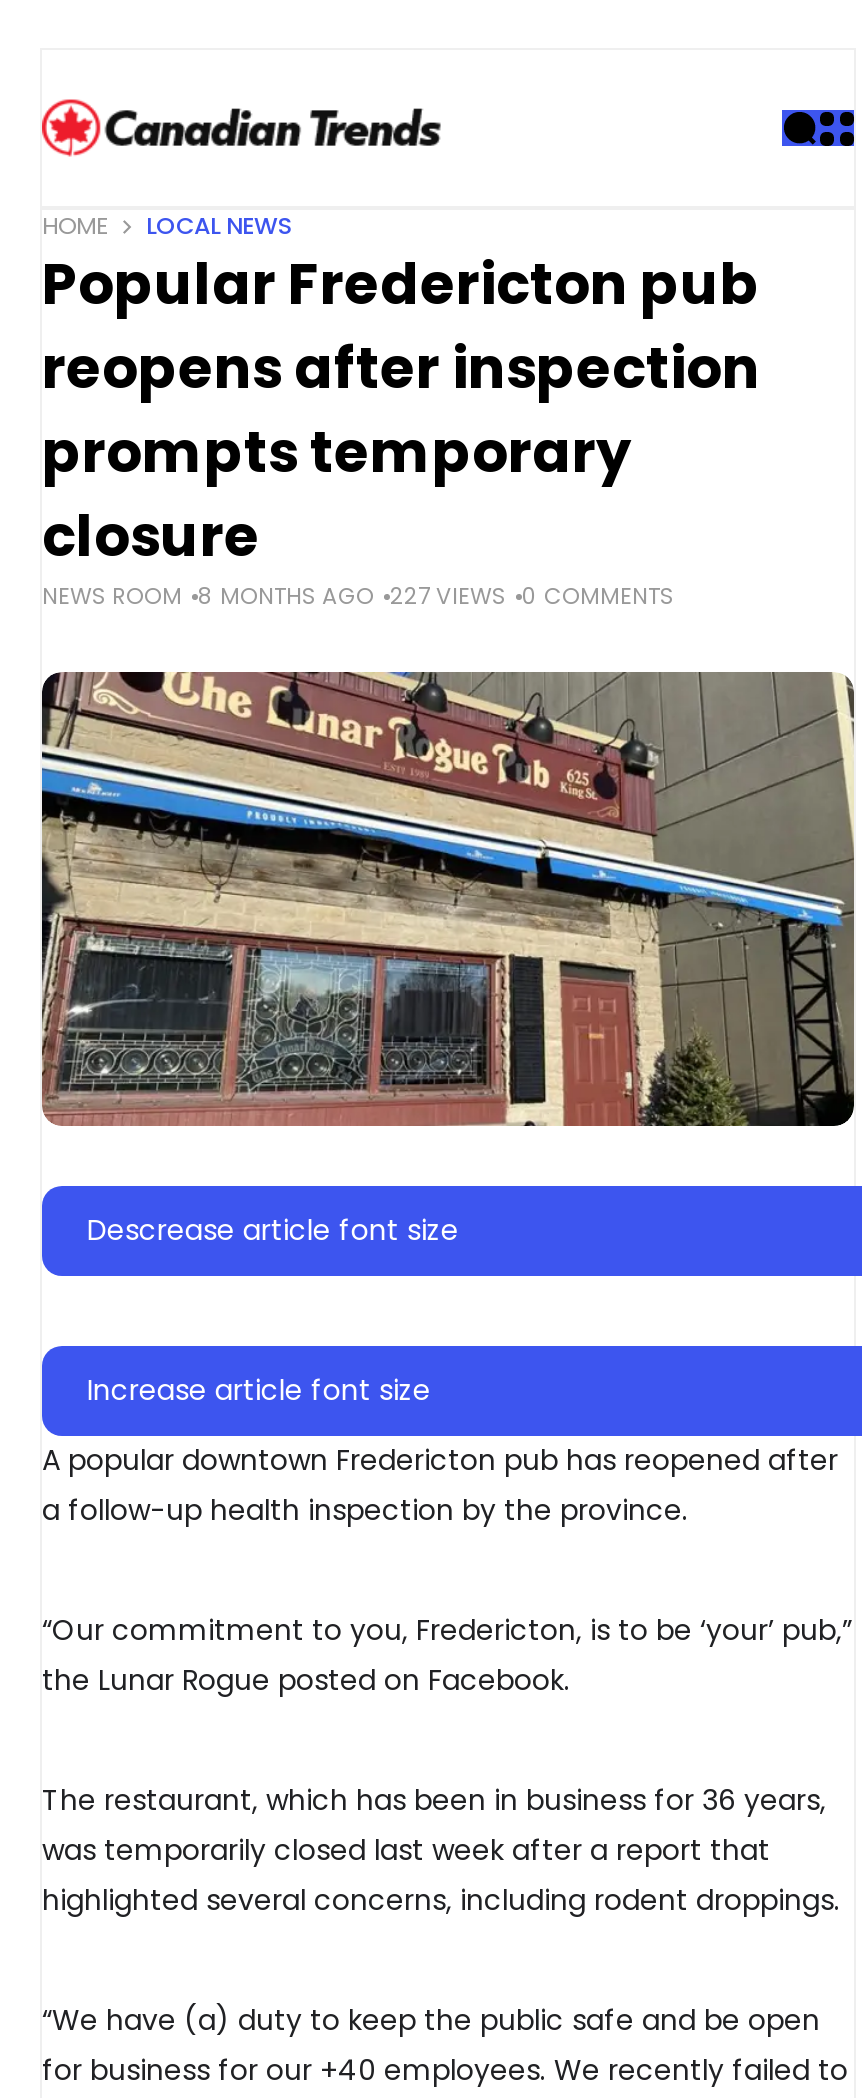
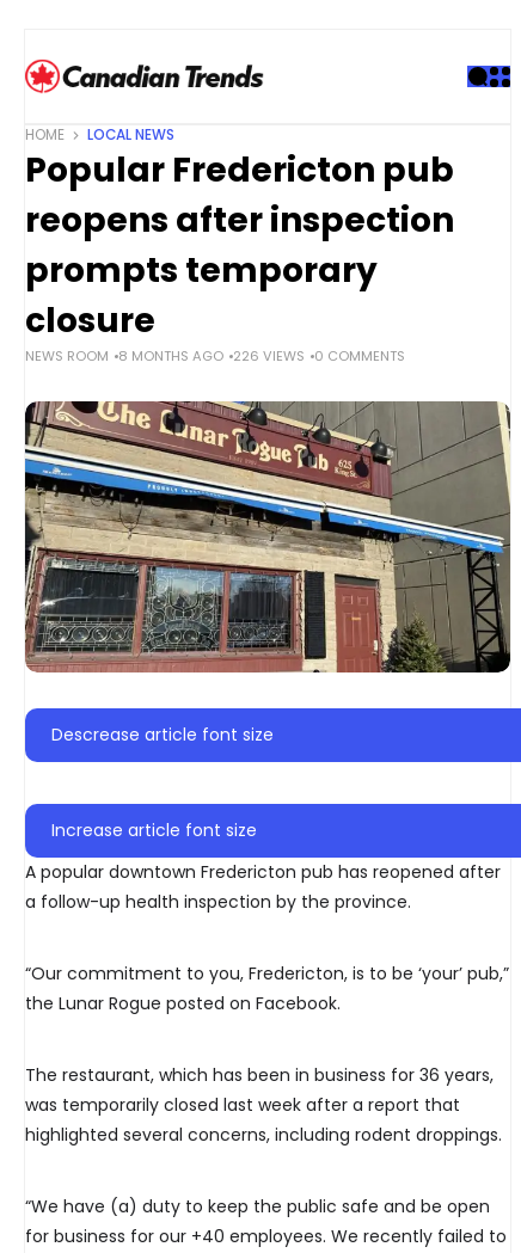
[42,580,674,612] NEWS ROOM 8 MONTHS AGO 227 VIEWS 0 COMMENTS -> [25,346,405,366] NEWS ROOM 8 MONTHS AGO 226 VIEWS 0 COMMENTS

